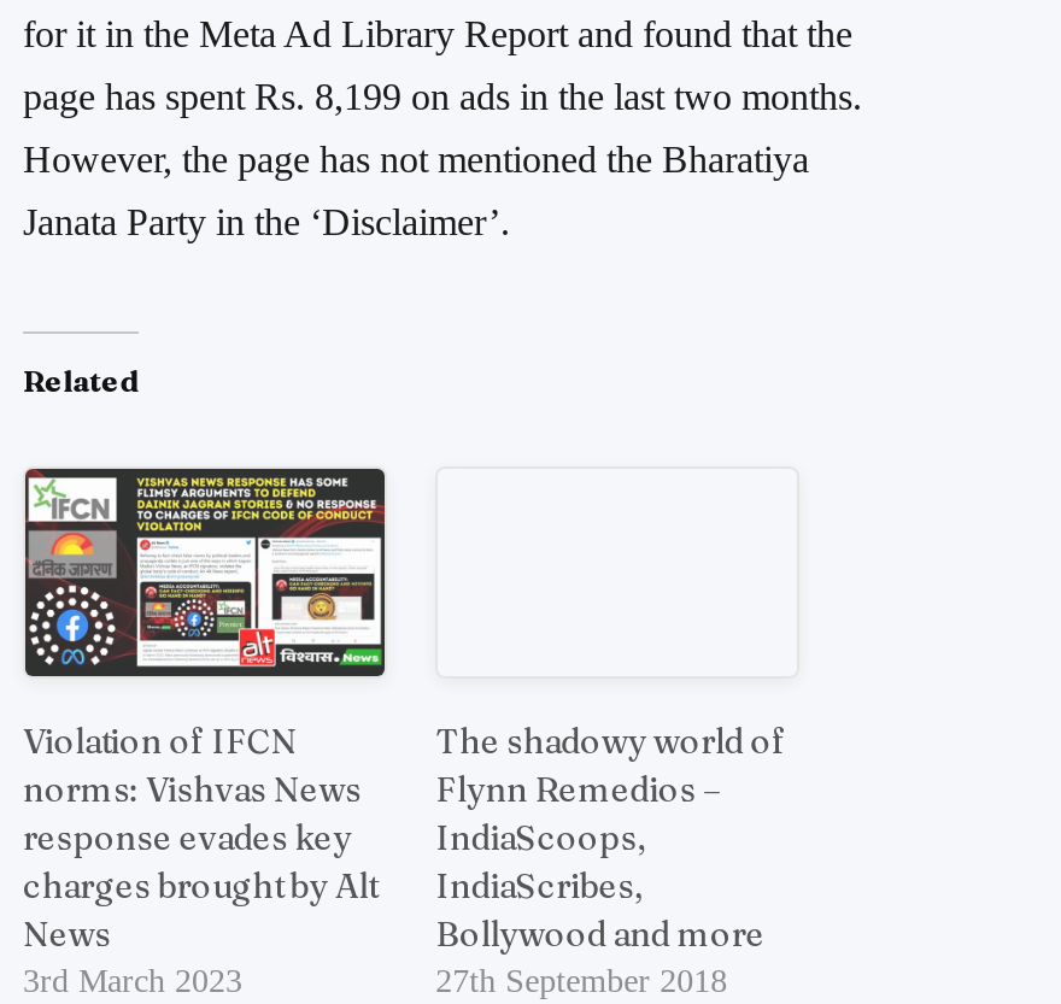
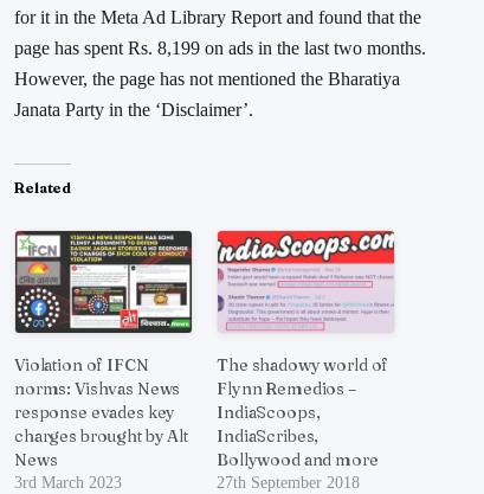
none -> [217,230,395,333] [image]

